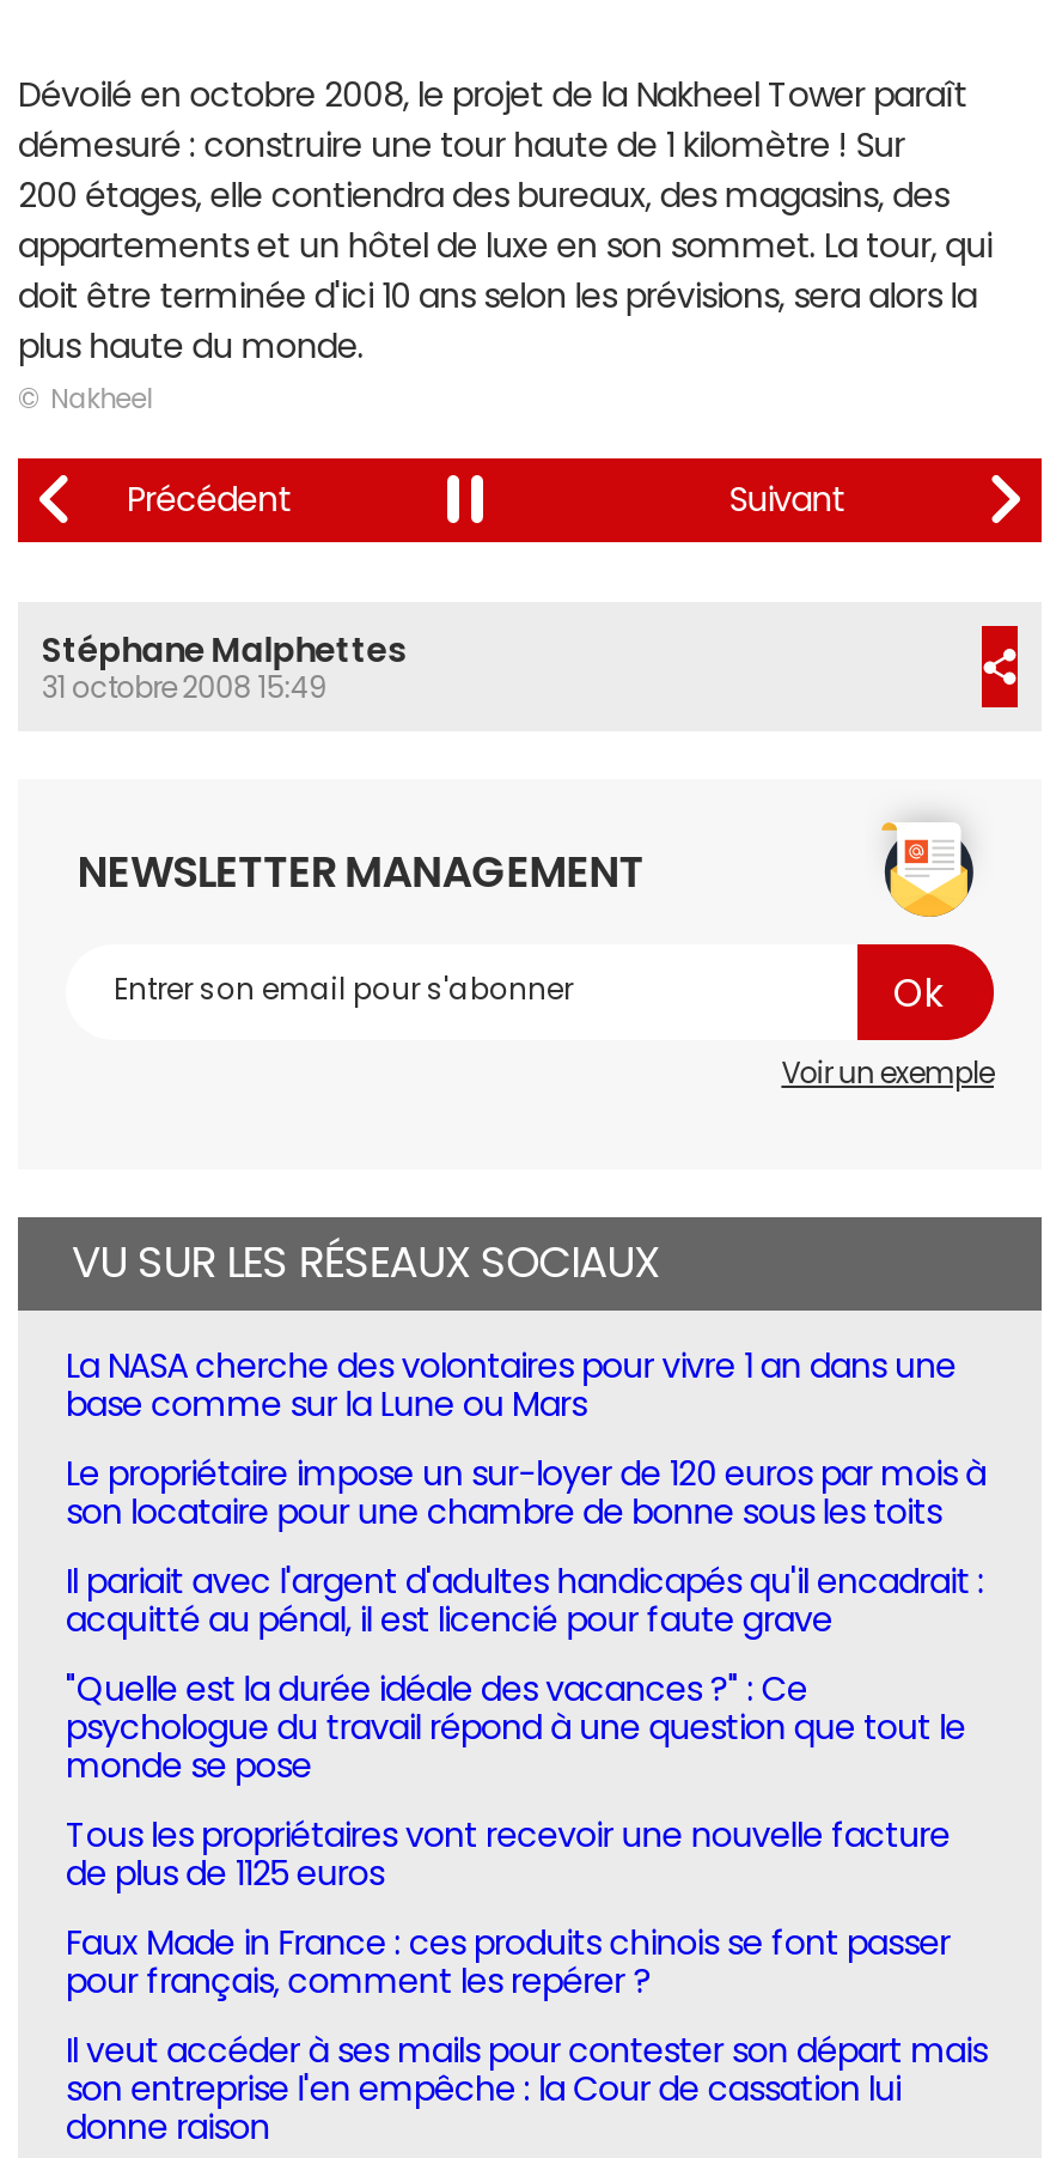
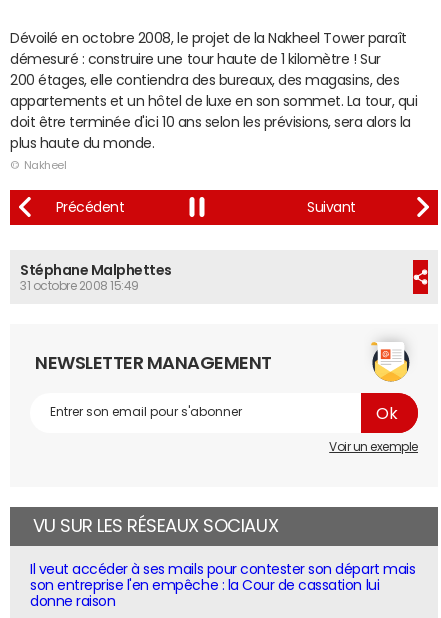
[66,1348,986,1998] La NASA cherche des volontaires pour vivre 1 an dans une | base comme sur la Lune ou Mars | Le propriétaire impose un sur-loyer de 120 euros par mois à | son locataire pour une chambre de bonne sous les toits | Il pariait avec l'argent d'adultes handicapés qu'il encadrait : | acquitté au pénal, il est licencié pour faute grave | "Quelle est la durée idéale des vacances ?" : Ce | psychologue du travail répond à une question que tout le | monde se pose | Tous les propriétaires vont recevoir une nouvelle facture | de plus de 1125 euros | Faux Made in France : ces produits chinois se font passer | pour français, comment les repérer ? -> none

